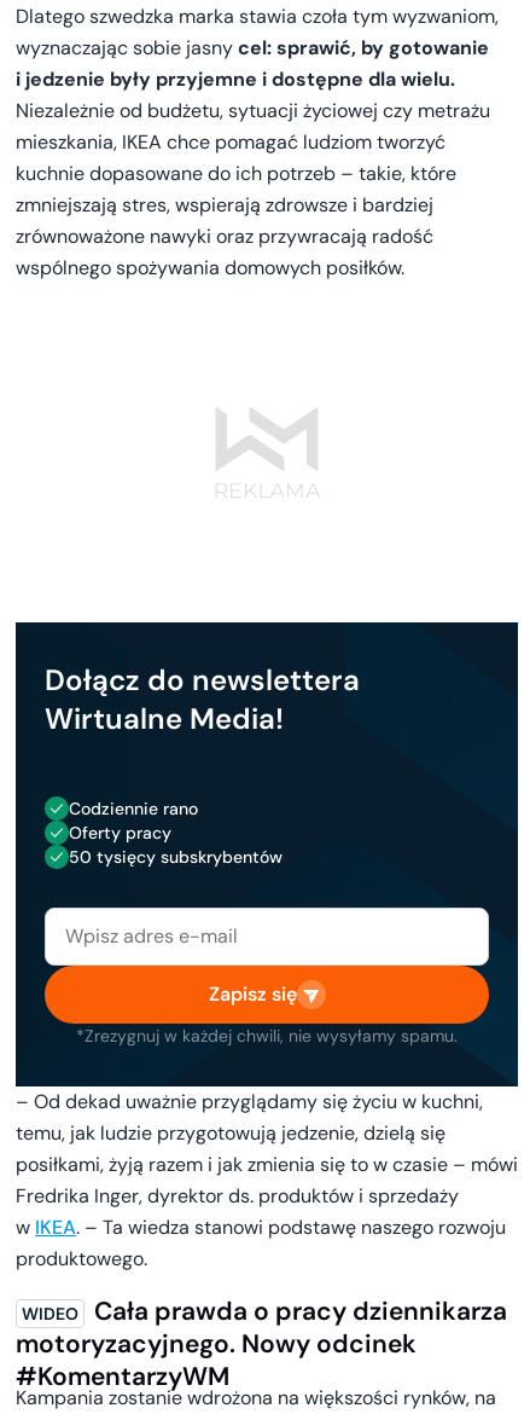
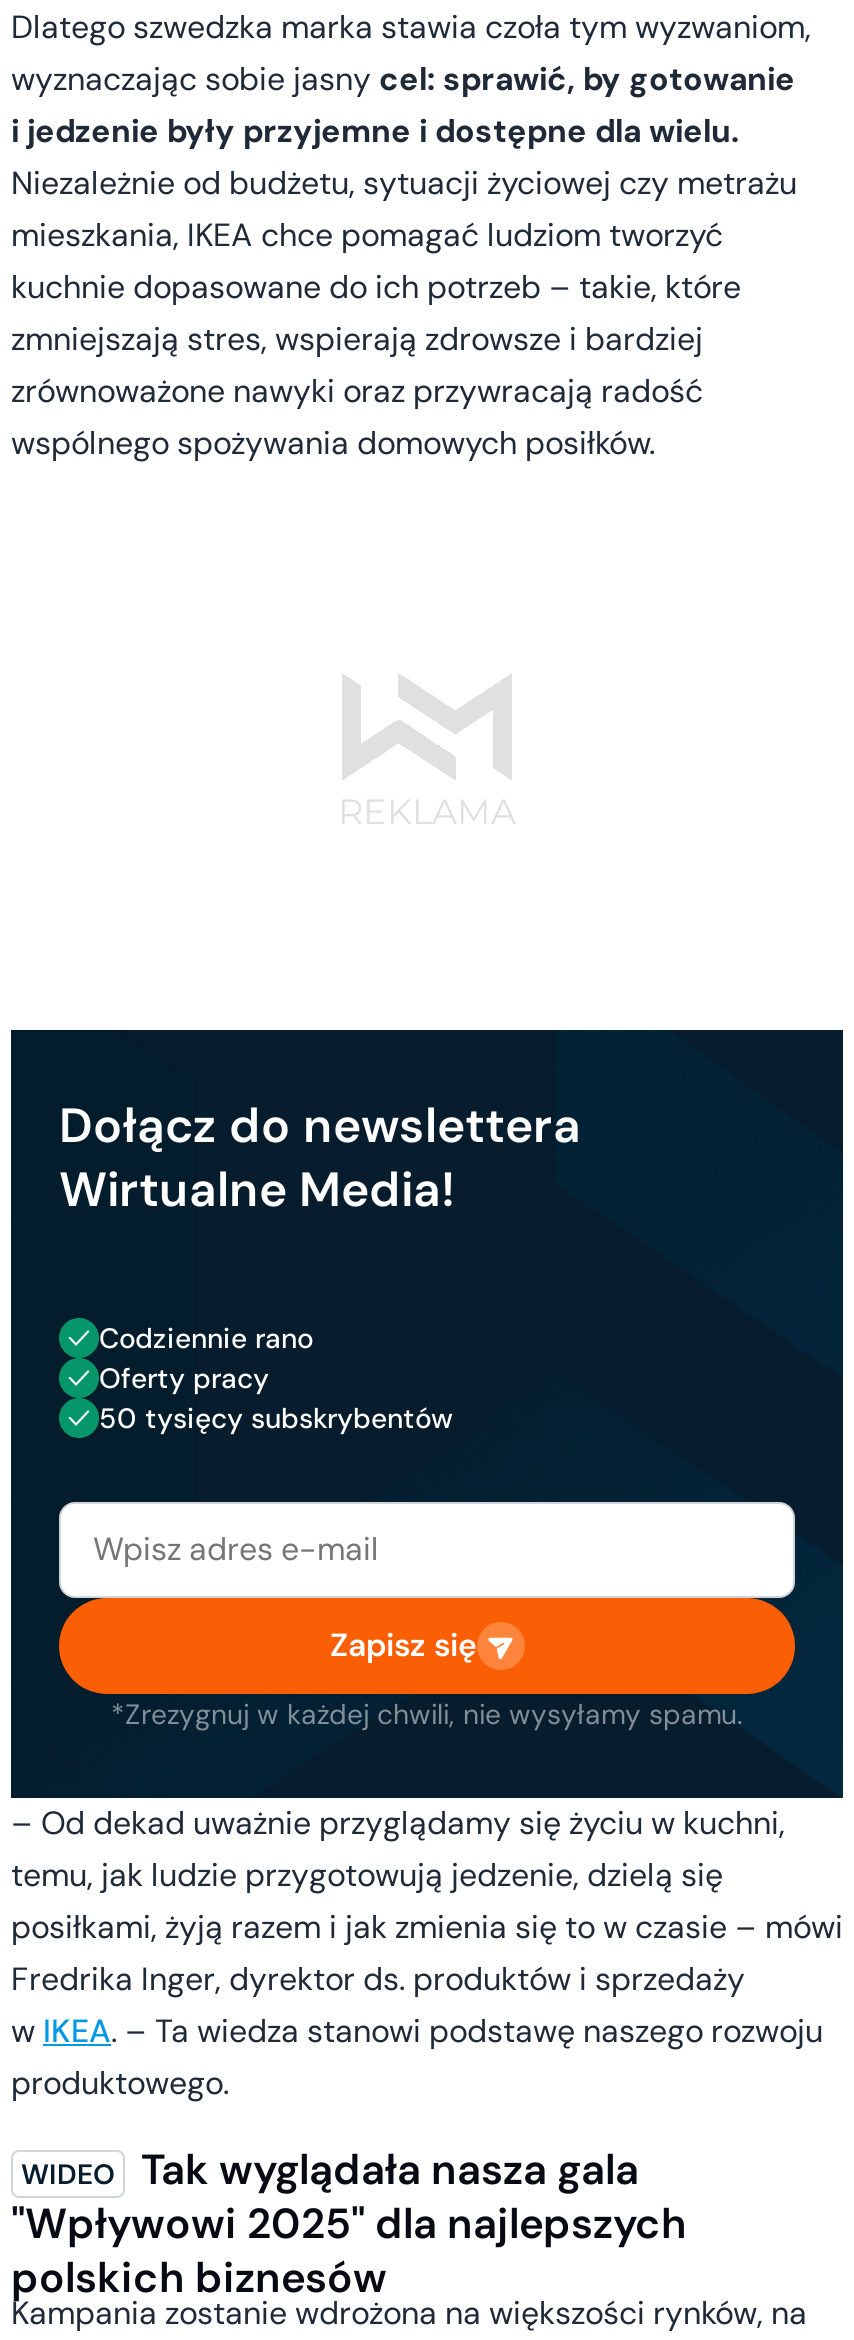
[16,1294,507,1392] Cała prawda o pracy dziennikarza | motoryzacyjnego. Nowy odcinek | #KomentarzyWM -> [11,2142,687,2304] Tak wyglądała nasza gala | "Wpływowi 2025" dla najlepszych | polskich biznesów

